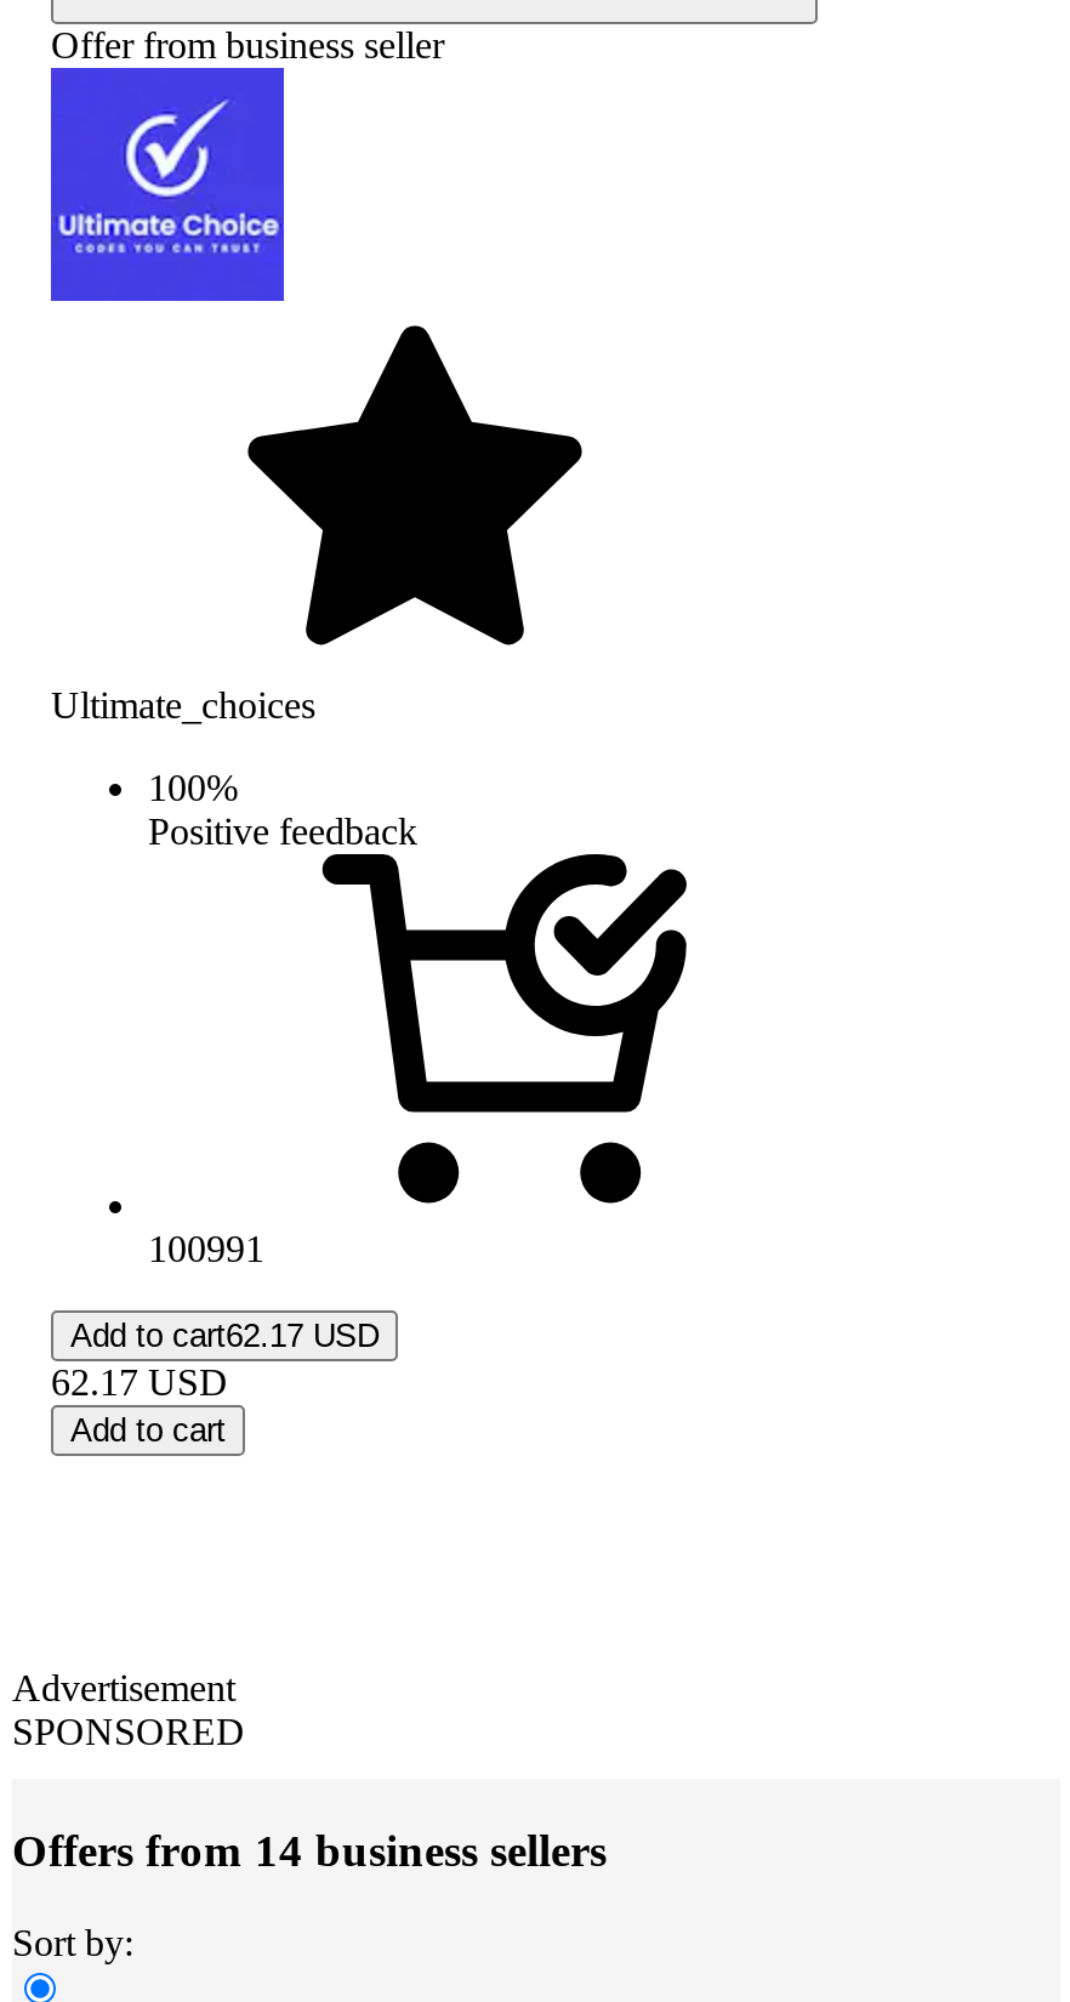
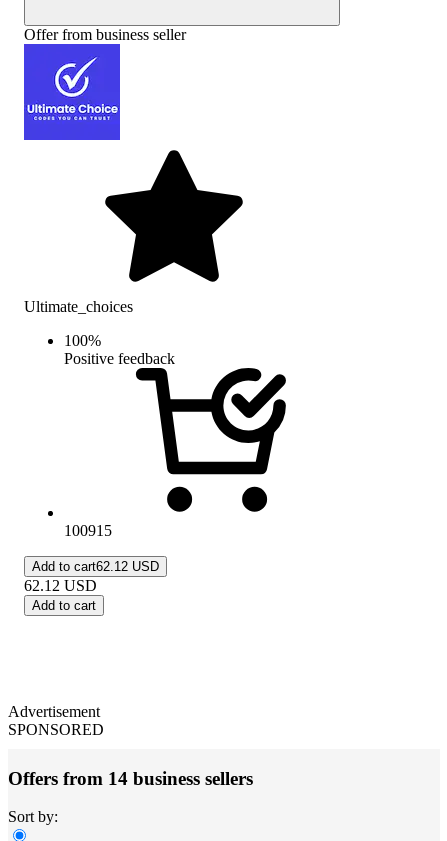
[148,1227,264,1269] 100991 -> [64,522,112,539] 100915
[70,1317,379,1354] Add to cart62.17 USD -> [32,559,159,574] Add to cart62.12 USD
[51,1361,228,1402] 62.17 USD -> [24,577,97,594] 62.12 USD

